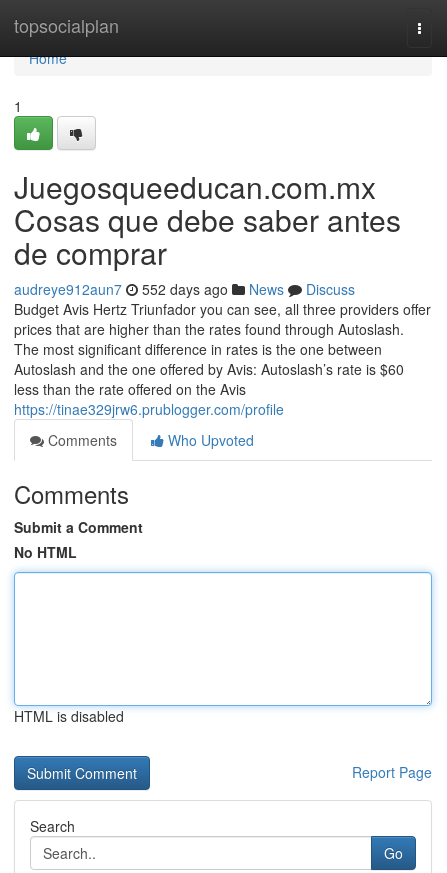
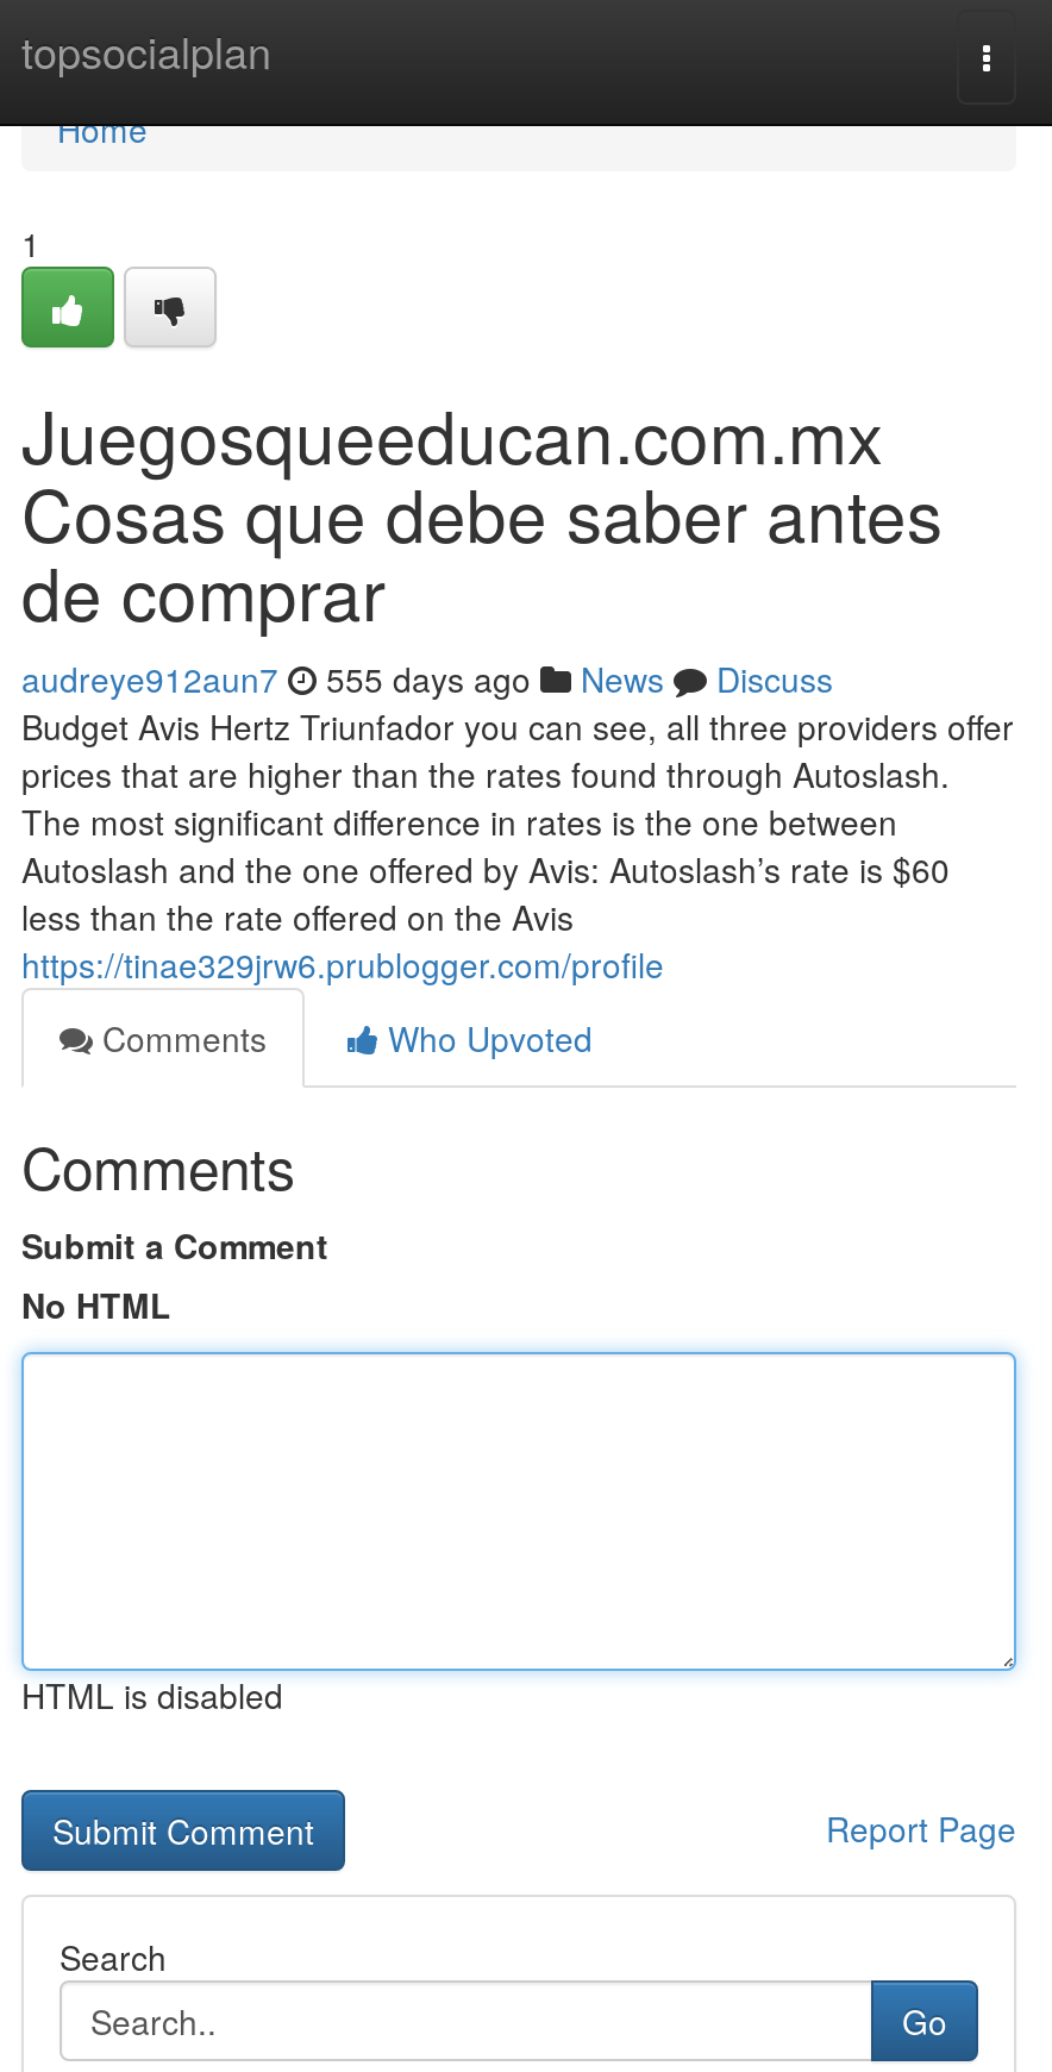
[14,279,355,299] audreye912aun7 552 days ago News Discuss -> [21,655,833,702] audreye912aun7 555 days ago News Discuss

